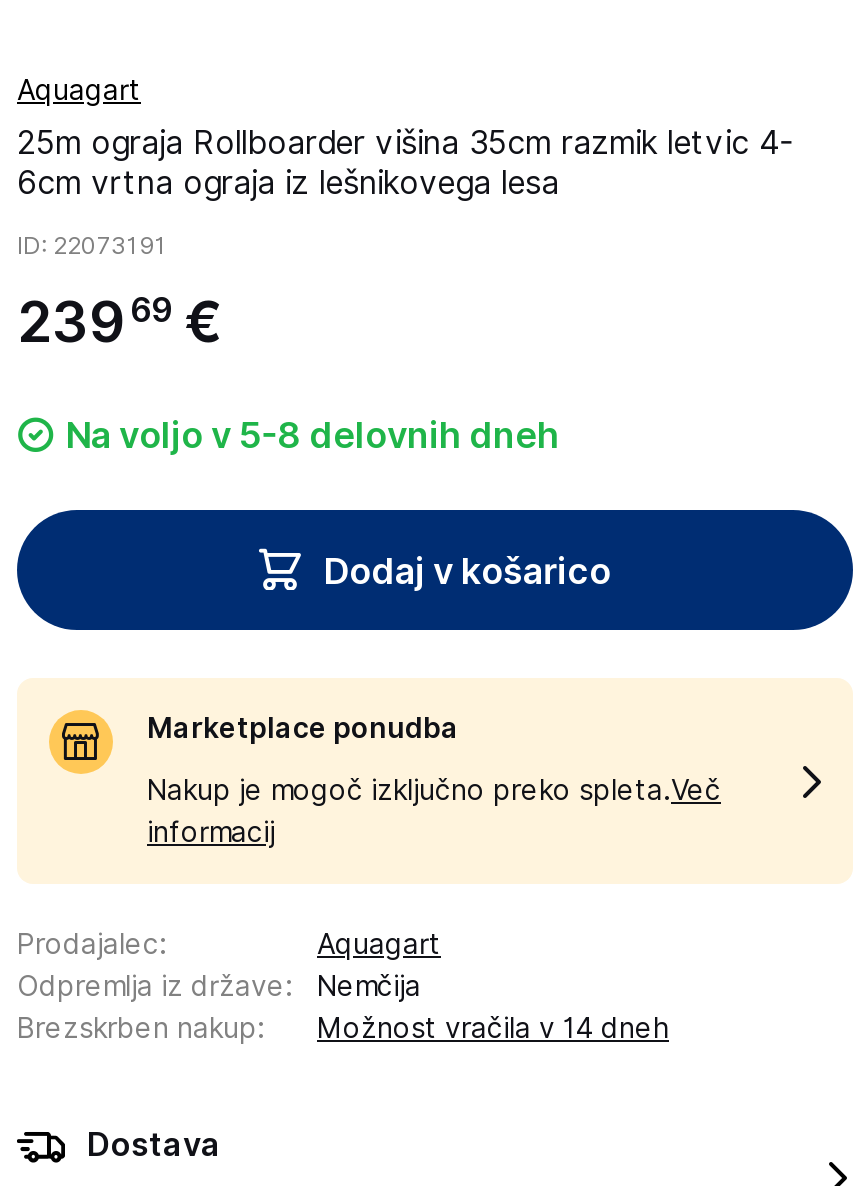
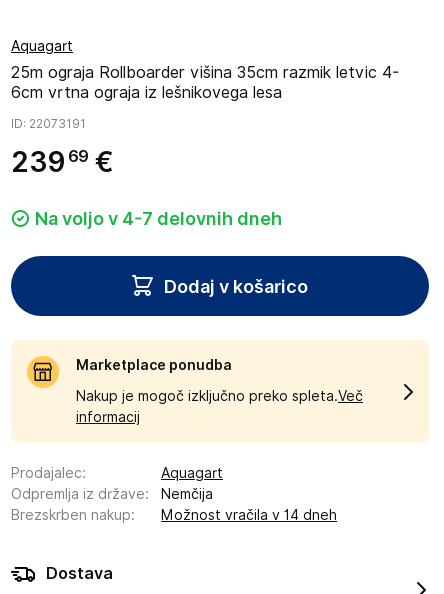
[65,414,559,456] Na voljo v 5-8 delovnih dneh -> [35,208,282,229] Na voljo v 4-7 delovnih dneh

